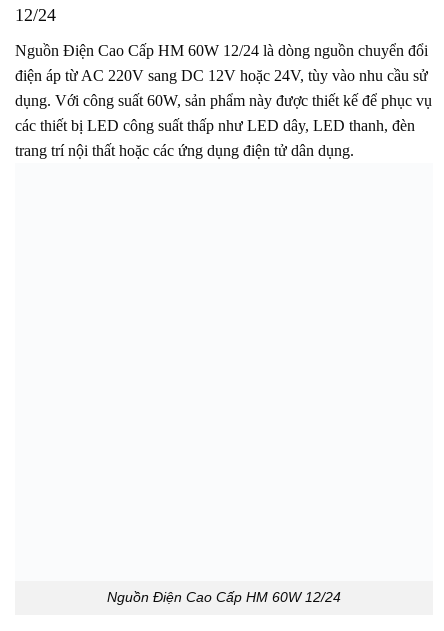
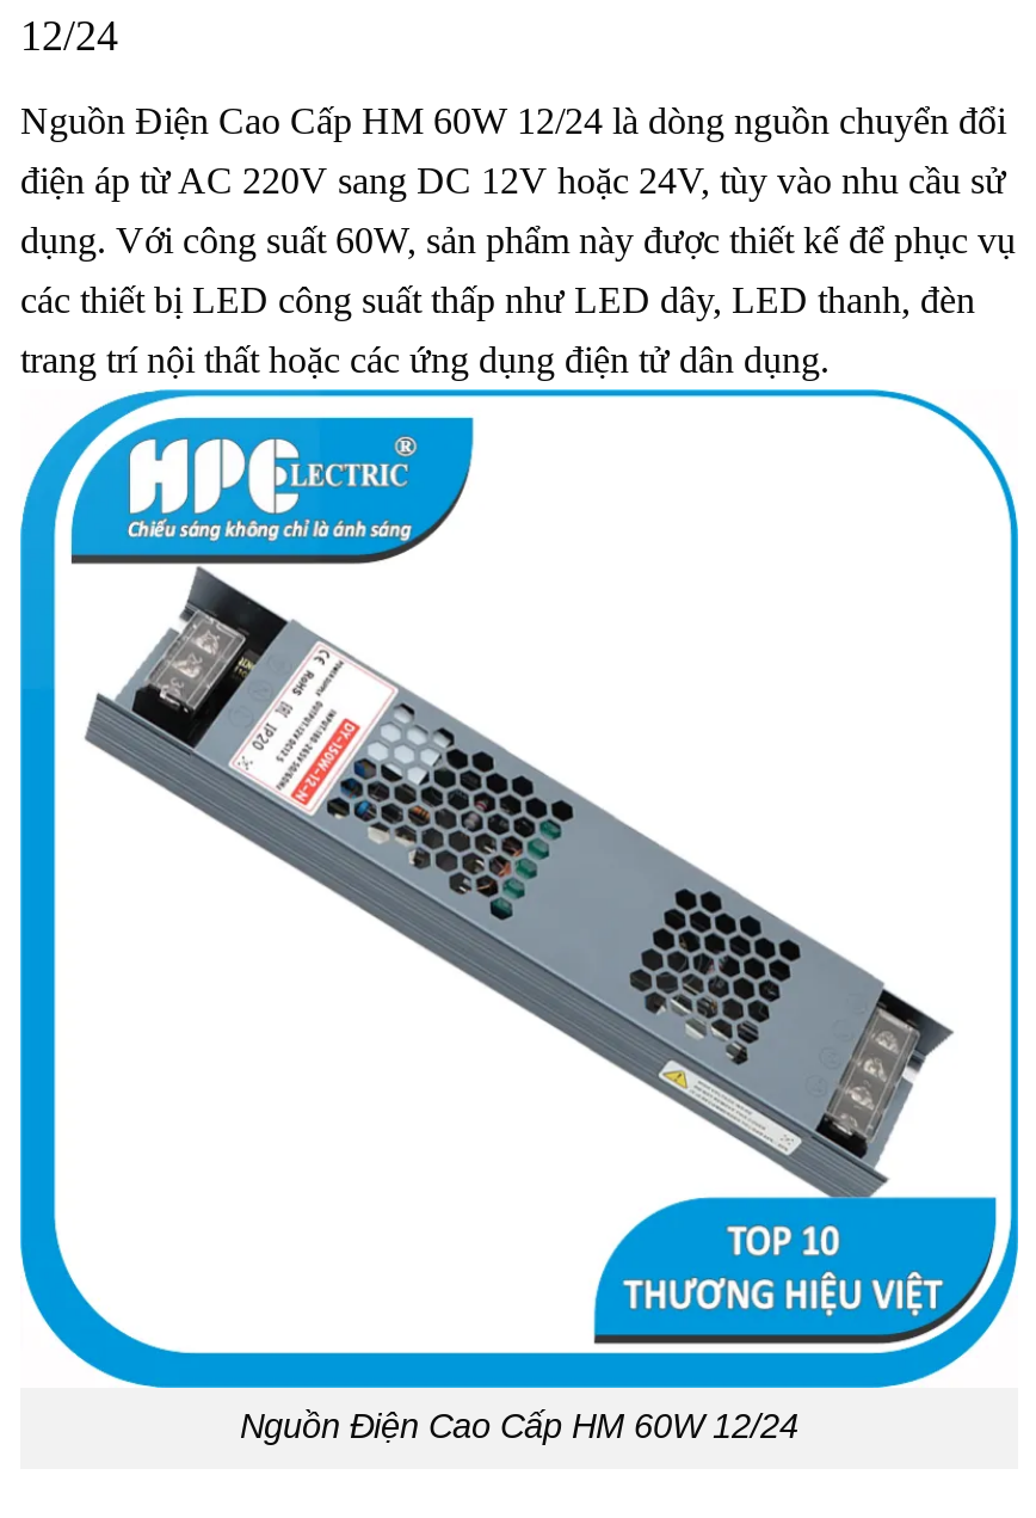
none -> [18,387,1020,1390] [image]

